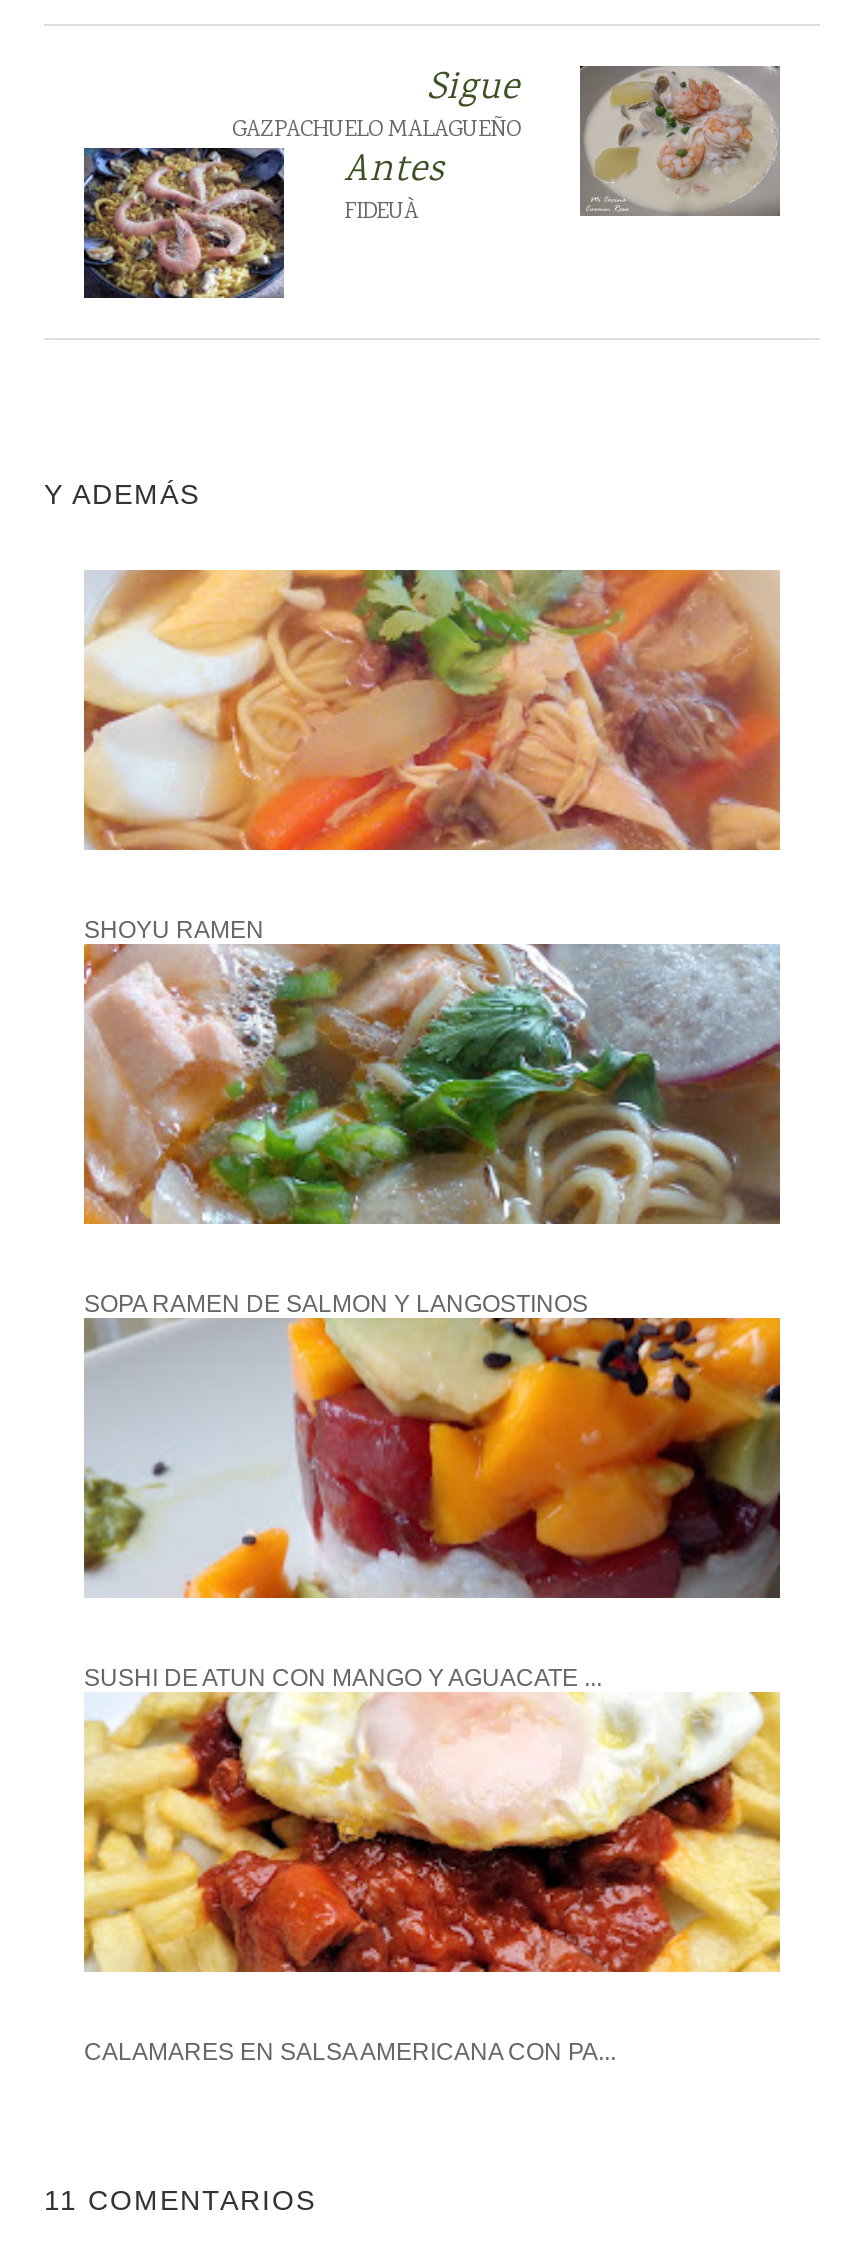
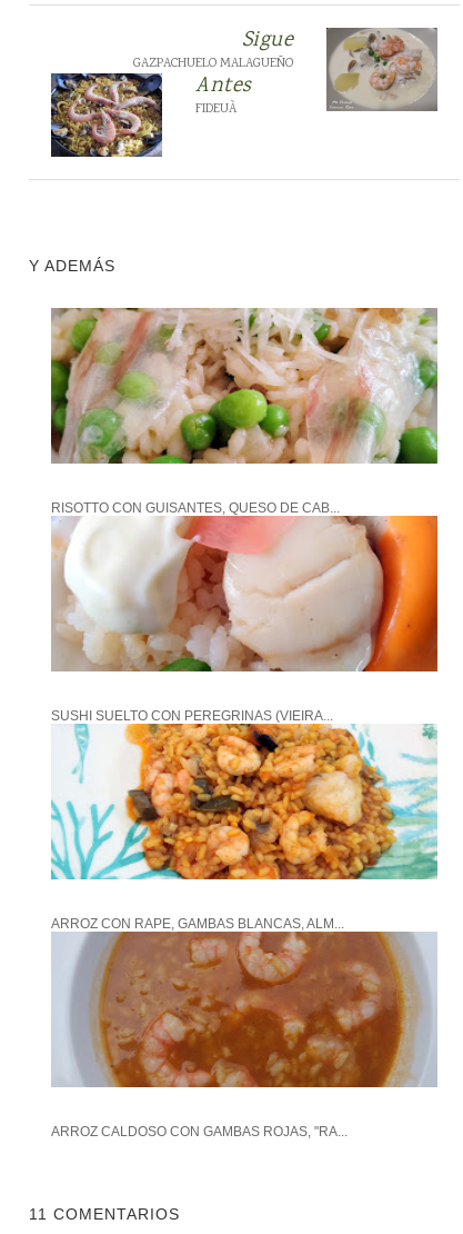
[82,570,782,945] [image] | SHOYU RAMEN -> [50,307,439,516] [image] | RISOTTO CON GUISANTES, QUESO DE CAB...
[82,944,782,1319] [image] | SOPA RAMEN DE SALMON Y LANGOSTINOS -> [51,515,439,724] [image] | SUSHI SUELTO CON PEREGRINAS (VIEIRA...
[82,1316,782,1693] [image] | SUSHI DE ATUN CON MANGO Y AGUACATE ... -> [50,723,439,932] [image] | ARROZ CON RAPE, GAMBAS BLANCAS, ALM...
[82,1690,782,2067] [image] | CALAMARES EN SALSA AMERICANA CON PA... -> [51,931,437,1140] [image] | ARROZ CALDOSO CON GAMBAS ROJAS, "RA...

